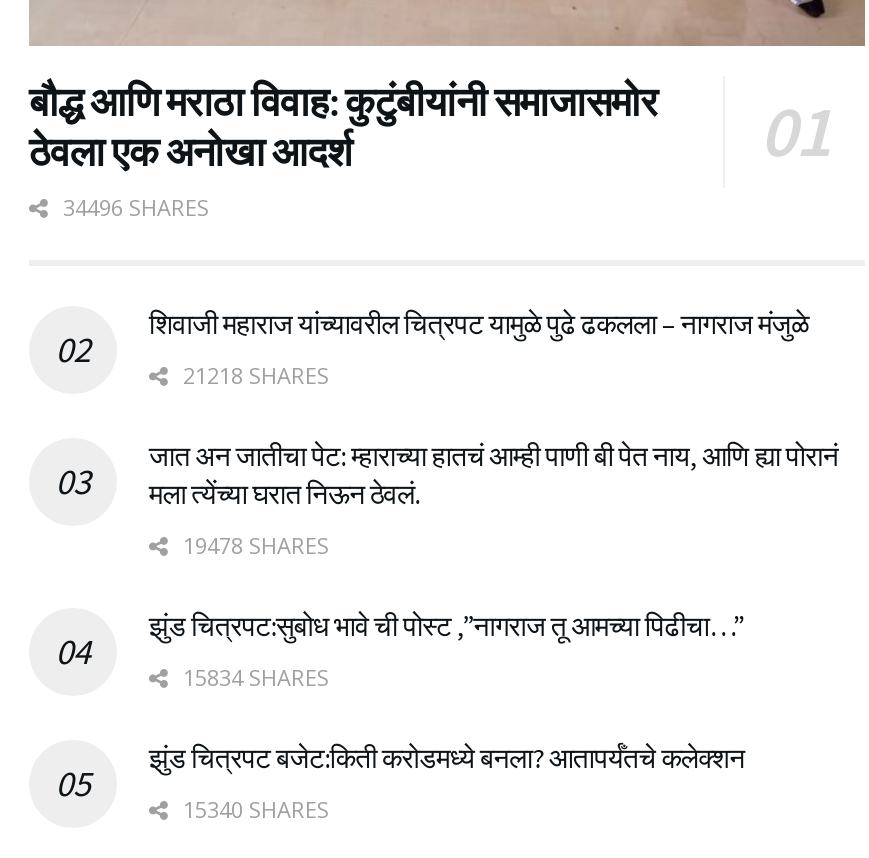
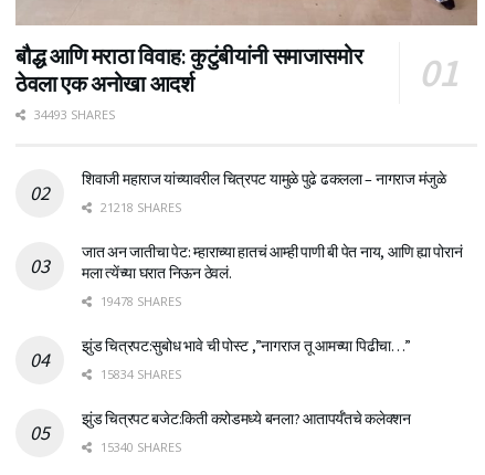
[57,193,209,223] 34496 SHARES -> [31,106,115,123] 34493 SHARES

